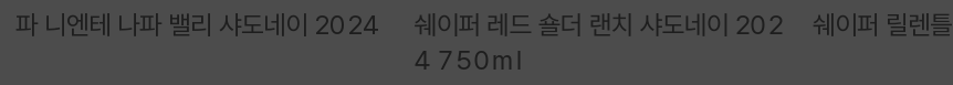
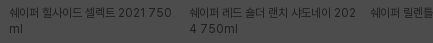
[15,9,380,40] 파 니엔테 나파 밸리 샤도네이 2024 -> [9,6,172,36] 쉐이퍼 힐사이드 셀렉트 2021 750 | ml

